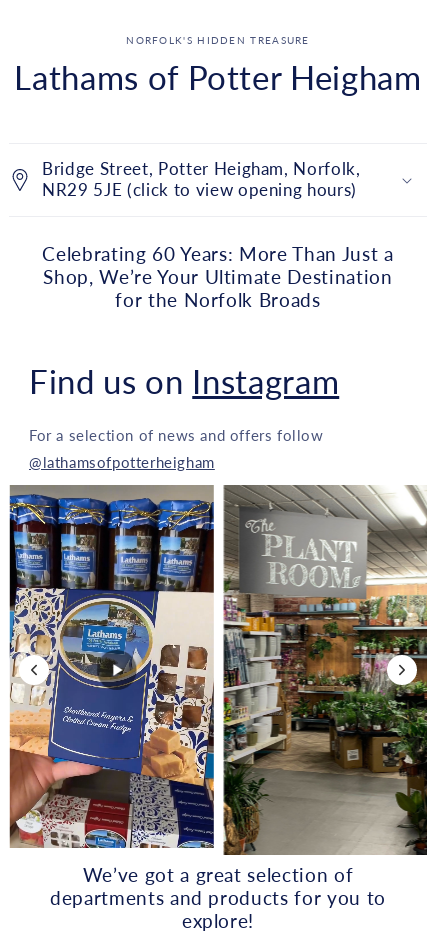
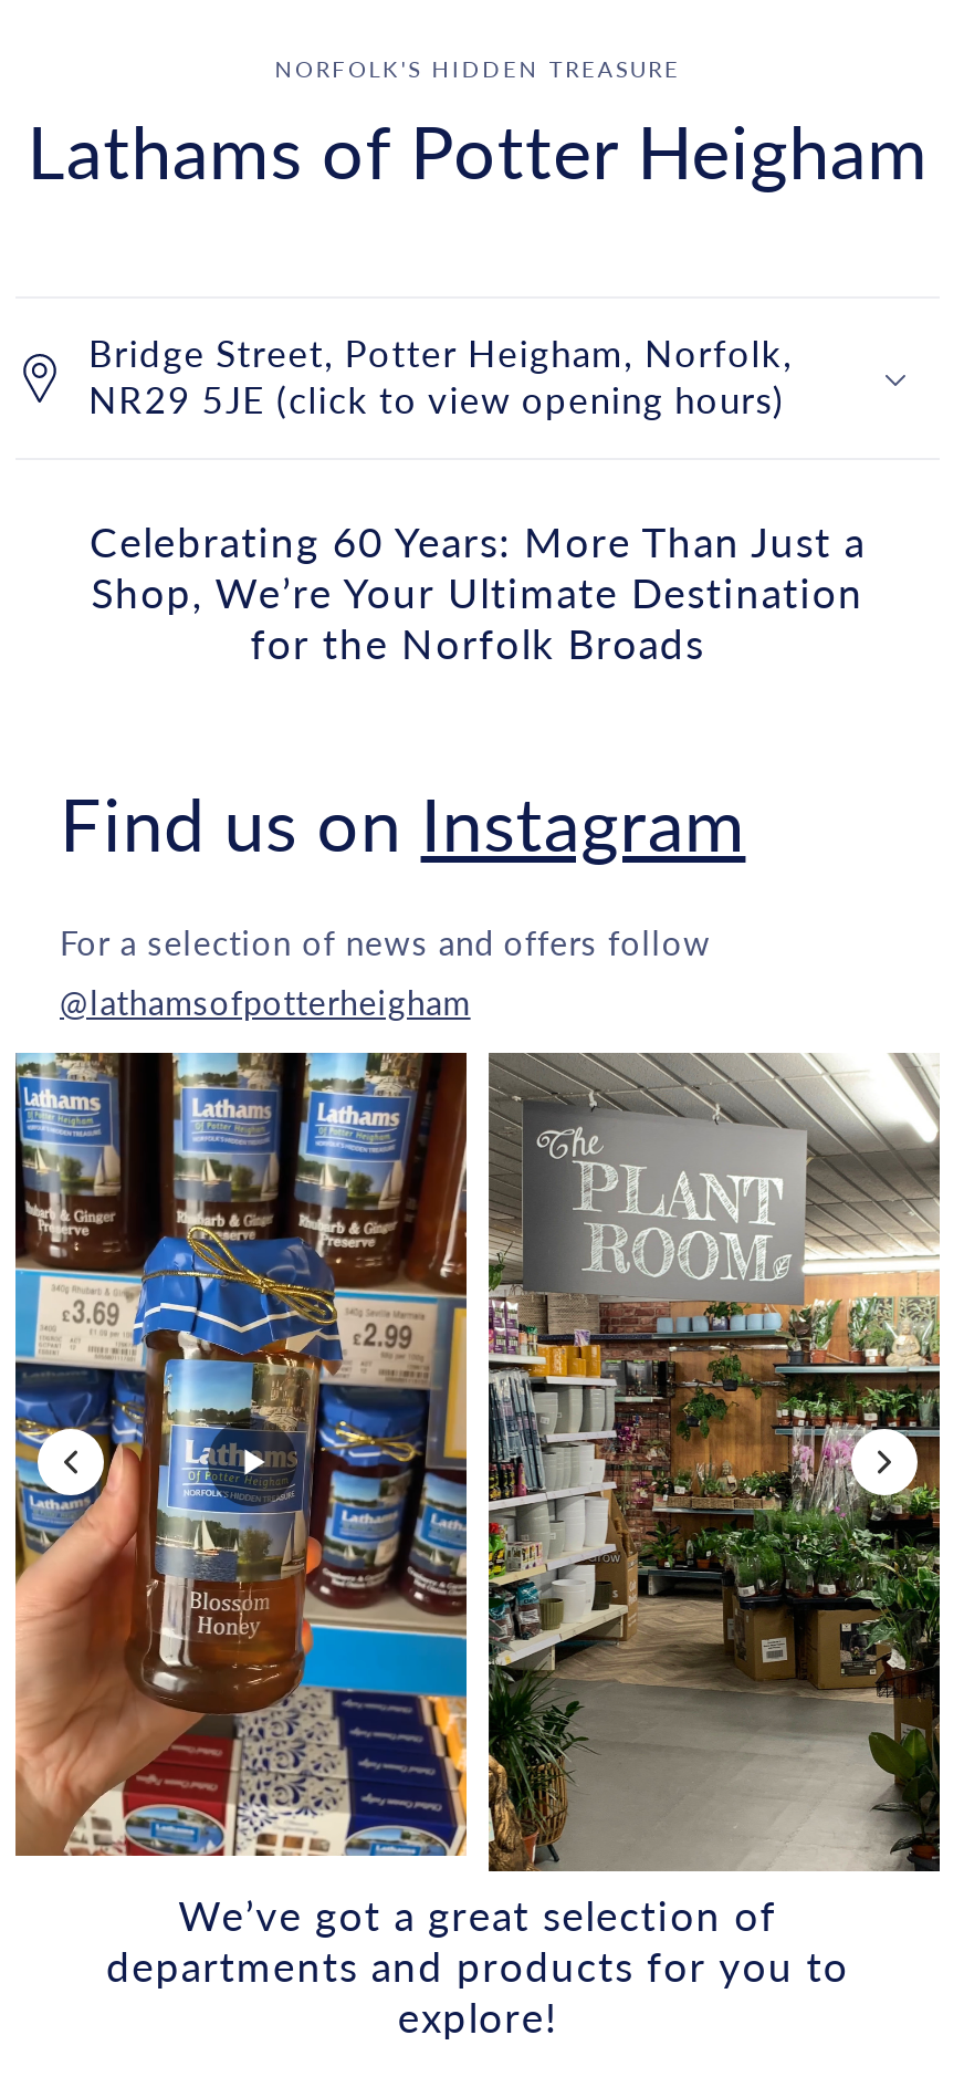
[9,484,215,849] [image] -> [13,1051,469,1858] [image]

